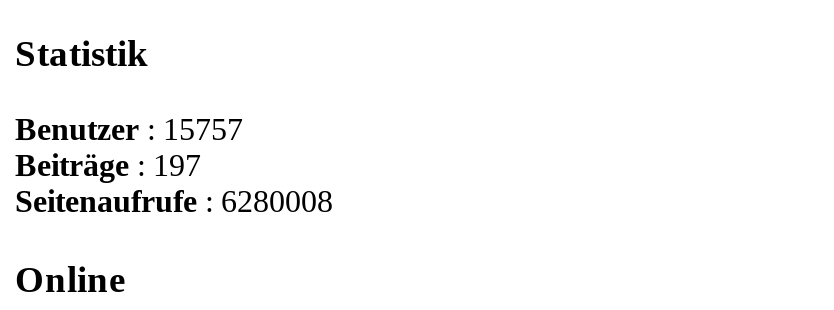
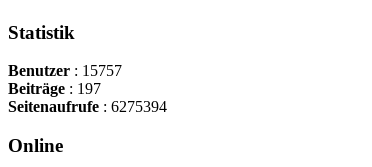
[15,185,333,219] Seitenaufrufe: 6280008 -> [8,98,167,115] Seitenaufrufe: 6275394

